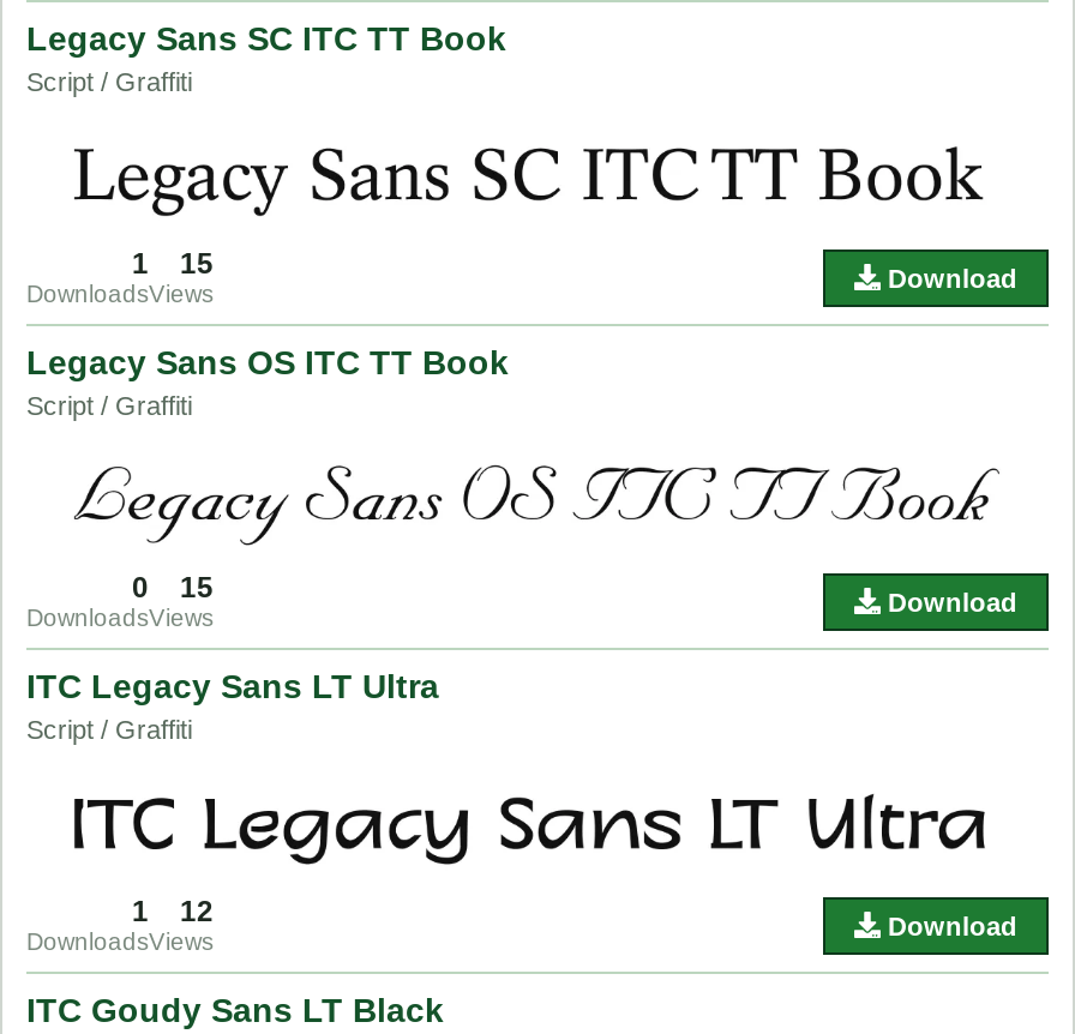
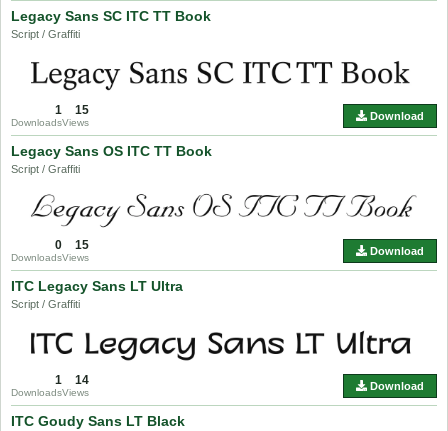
[132,894,214,927] 1 12 -> [55,373,89,387] 1 14

